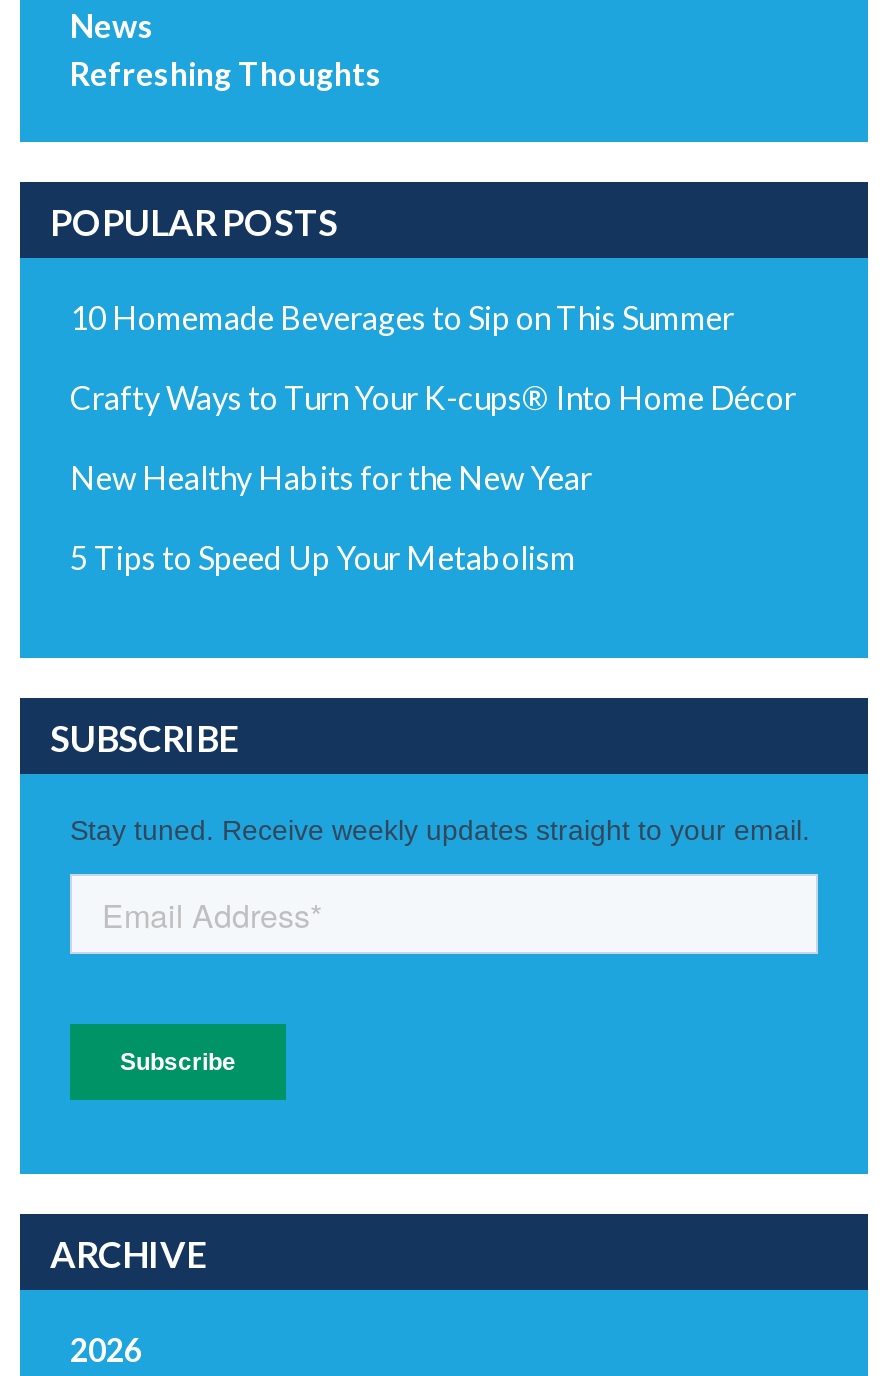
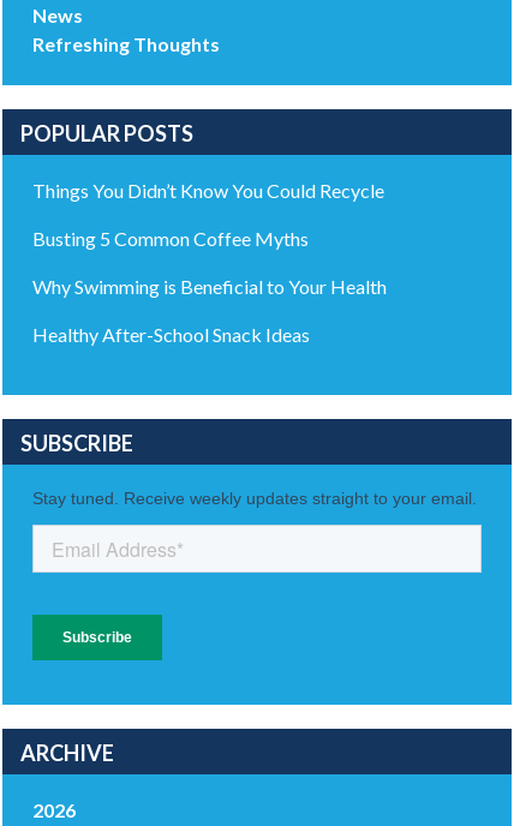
[70,299,734,337] 10 Homemade Beverages to Sip on This Summer -> [32,179,384,202] Things You Didn’t Know You Could Recycle
[70,379,796,417] Crafty Ways to Turn Your K-cups® Into Home Décor -> [32,228,309,250] Busting 5 Common Coffee Myths
[70,459,592,497] New Healthy Habits for the New Year -> [32,276,387,298] Why Swimming is Beneficial to Your Health
[70,539,576,577] 5 Tips to Speed Up Your Metabolism -> [32,324,310,346] Healthy After-School Snack Ideas

